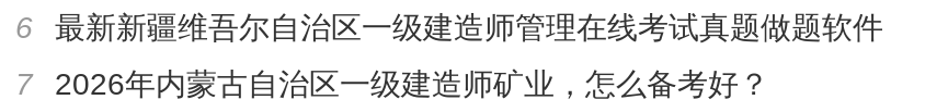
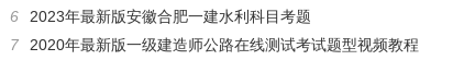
[55,10,883,45] 最新新疆维吾尔自治区一级建造师管理在线考试真题做题软件 -> [30,8,311,25] 2023年最新版安徽合肥一建水利科目考题
[55,66,769,101] 2026年内蒙古自治区一级建造师矿业，怎么备考好？ -> [30,36,419,53] 2020年最新版一级建造师公路在线测试考试题型视频教程

